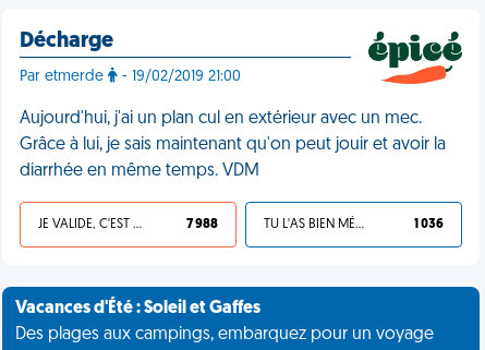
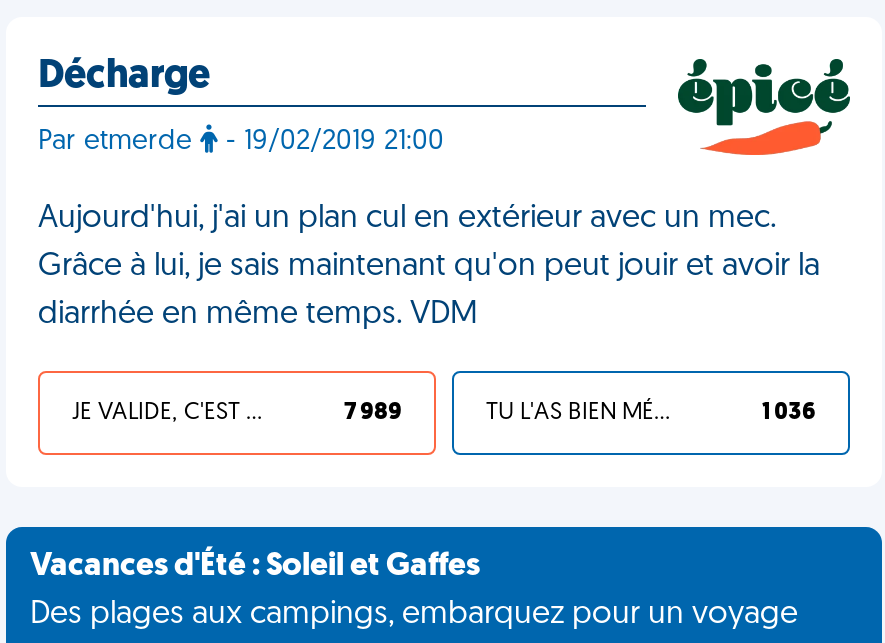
[186,218,218,231] 7 988 -> [344,401,402,425] 7 989

